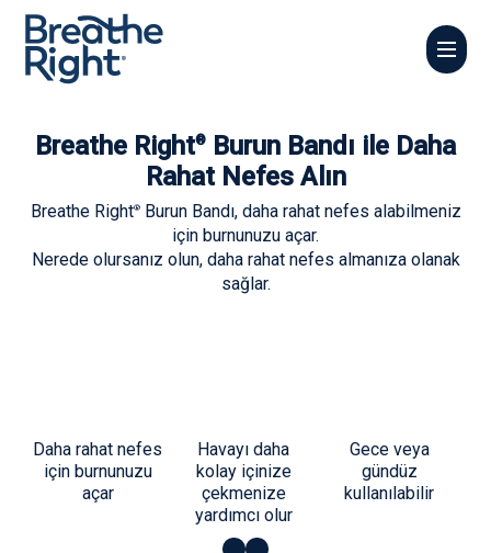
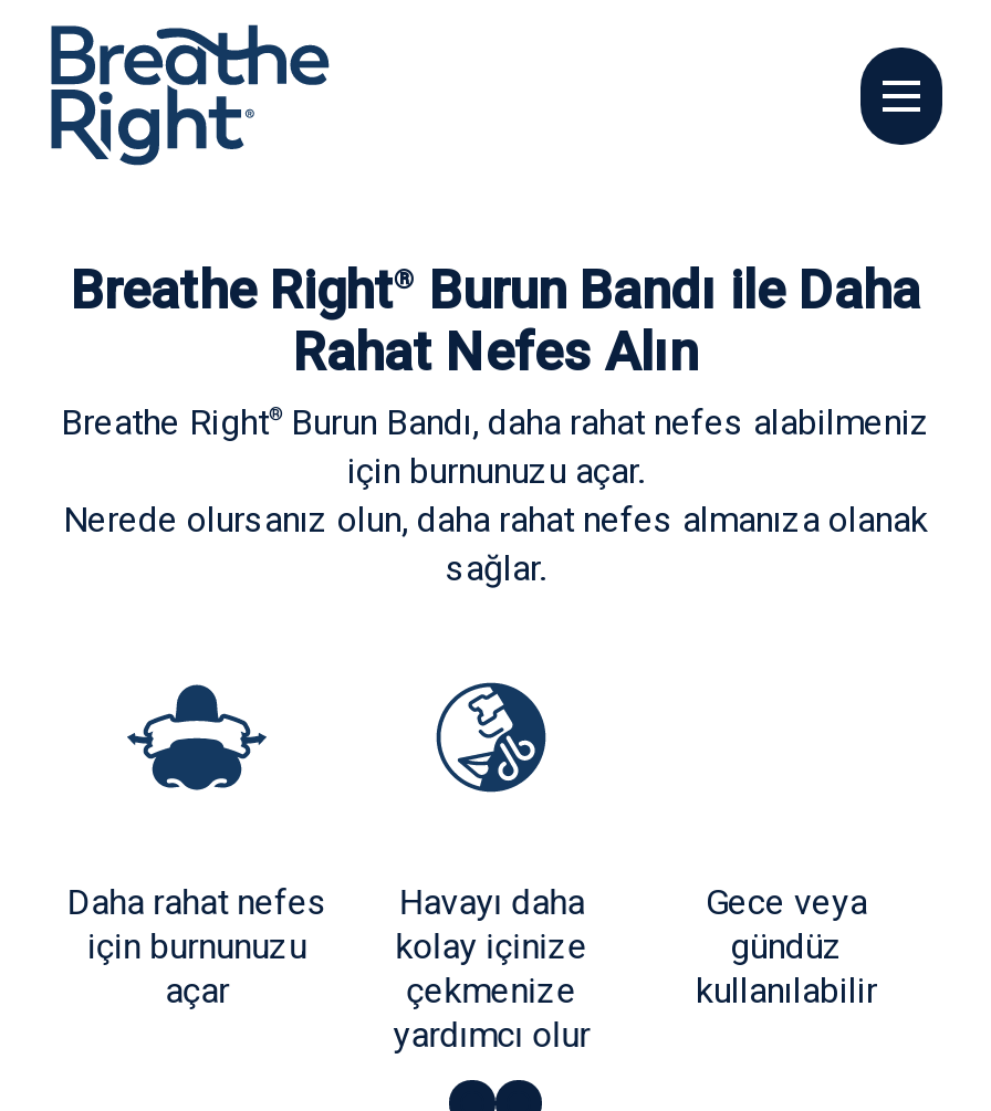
none -> [126,682,268,793] [image]
none -> [434,680,549,795] [image]

